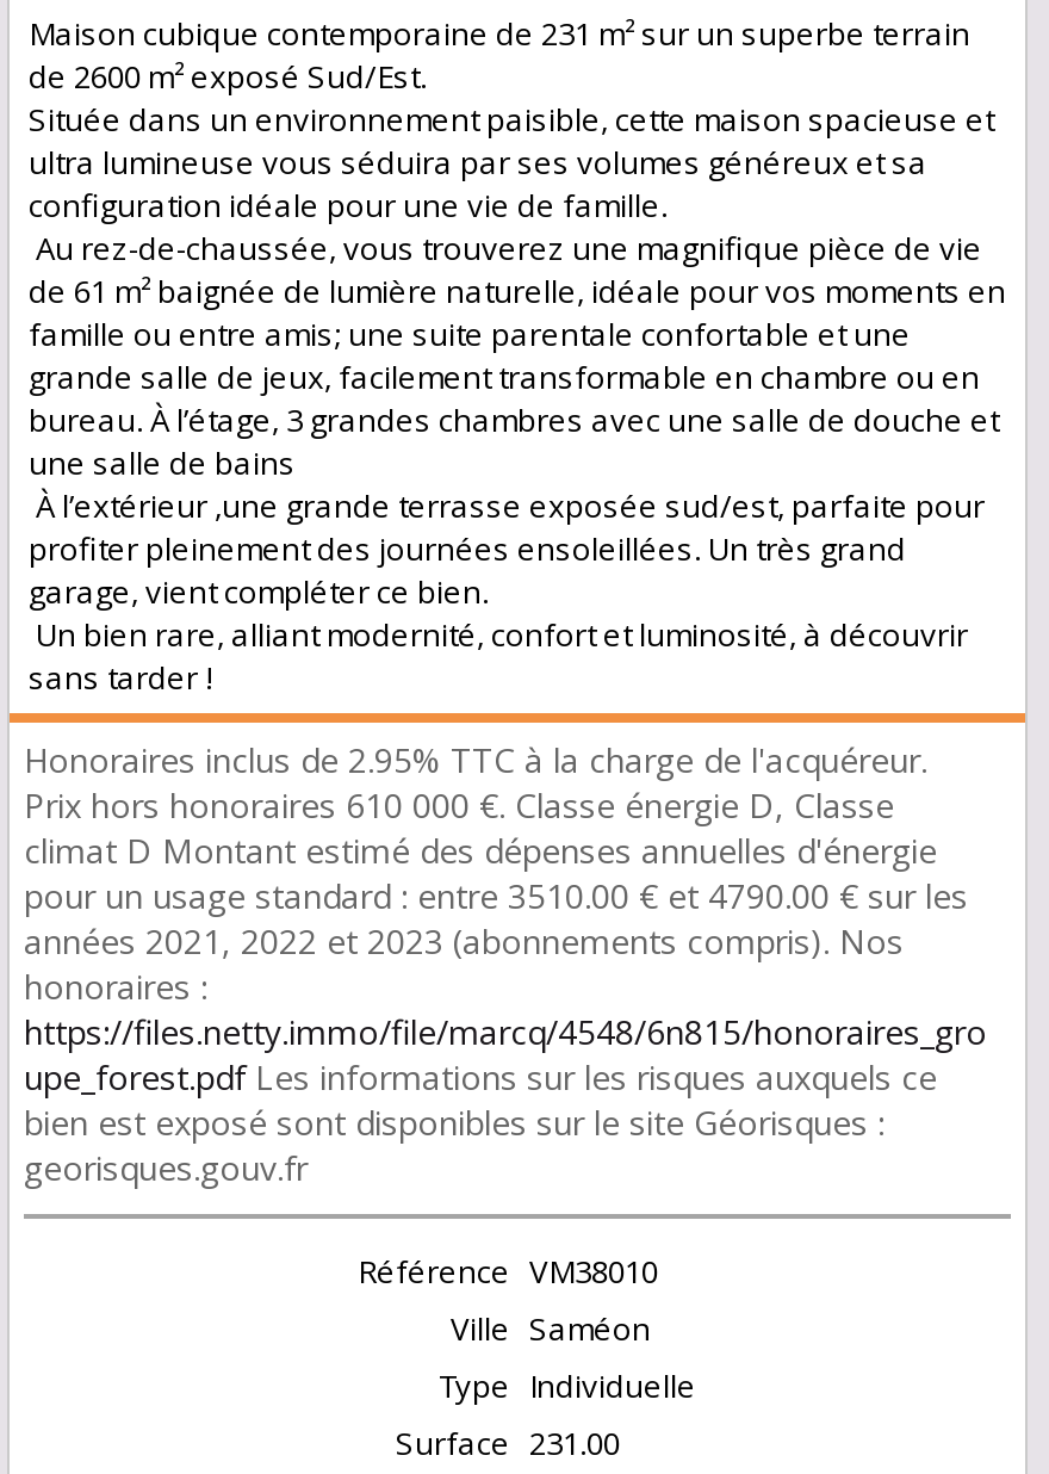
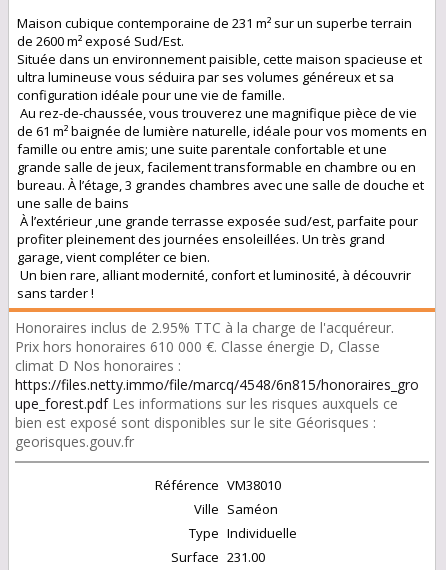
[24,828,968,1009] climat D Montant estimé des dépenses annuelles d'énergie | pour un usage standard : entre 3510.00 € et 4790.00 € sur les | années 2021, 2022 et 2023 (abonnements compris). Nos | honoraires : -> [15,356,181,375] climat D Nos honoraires :

